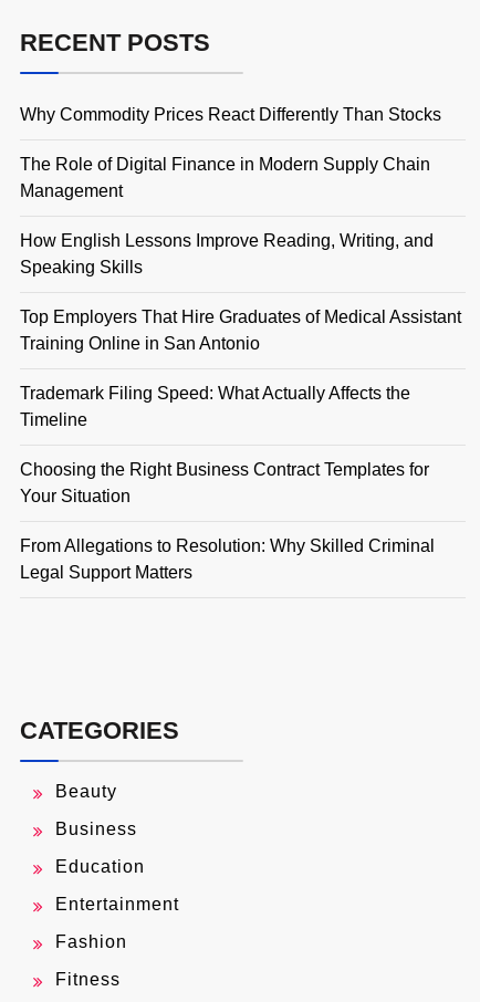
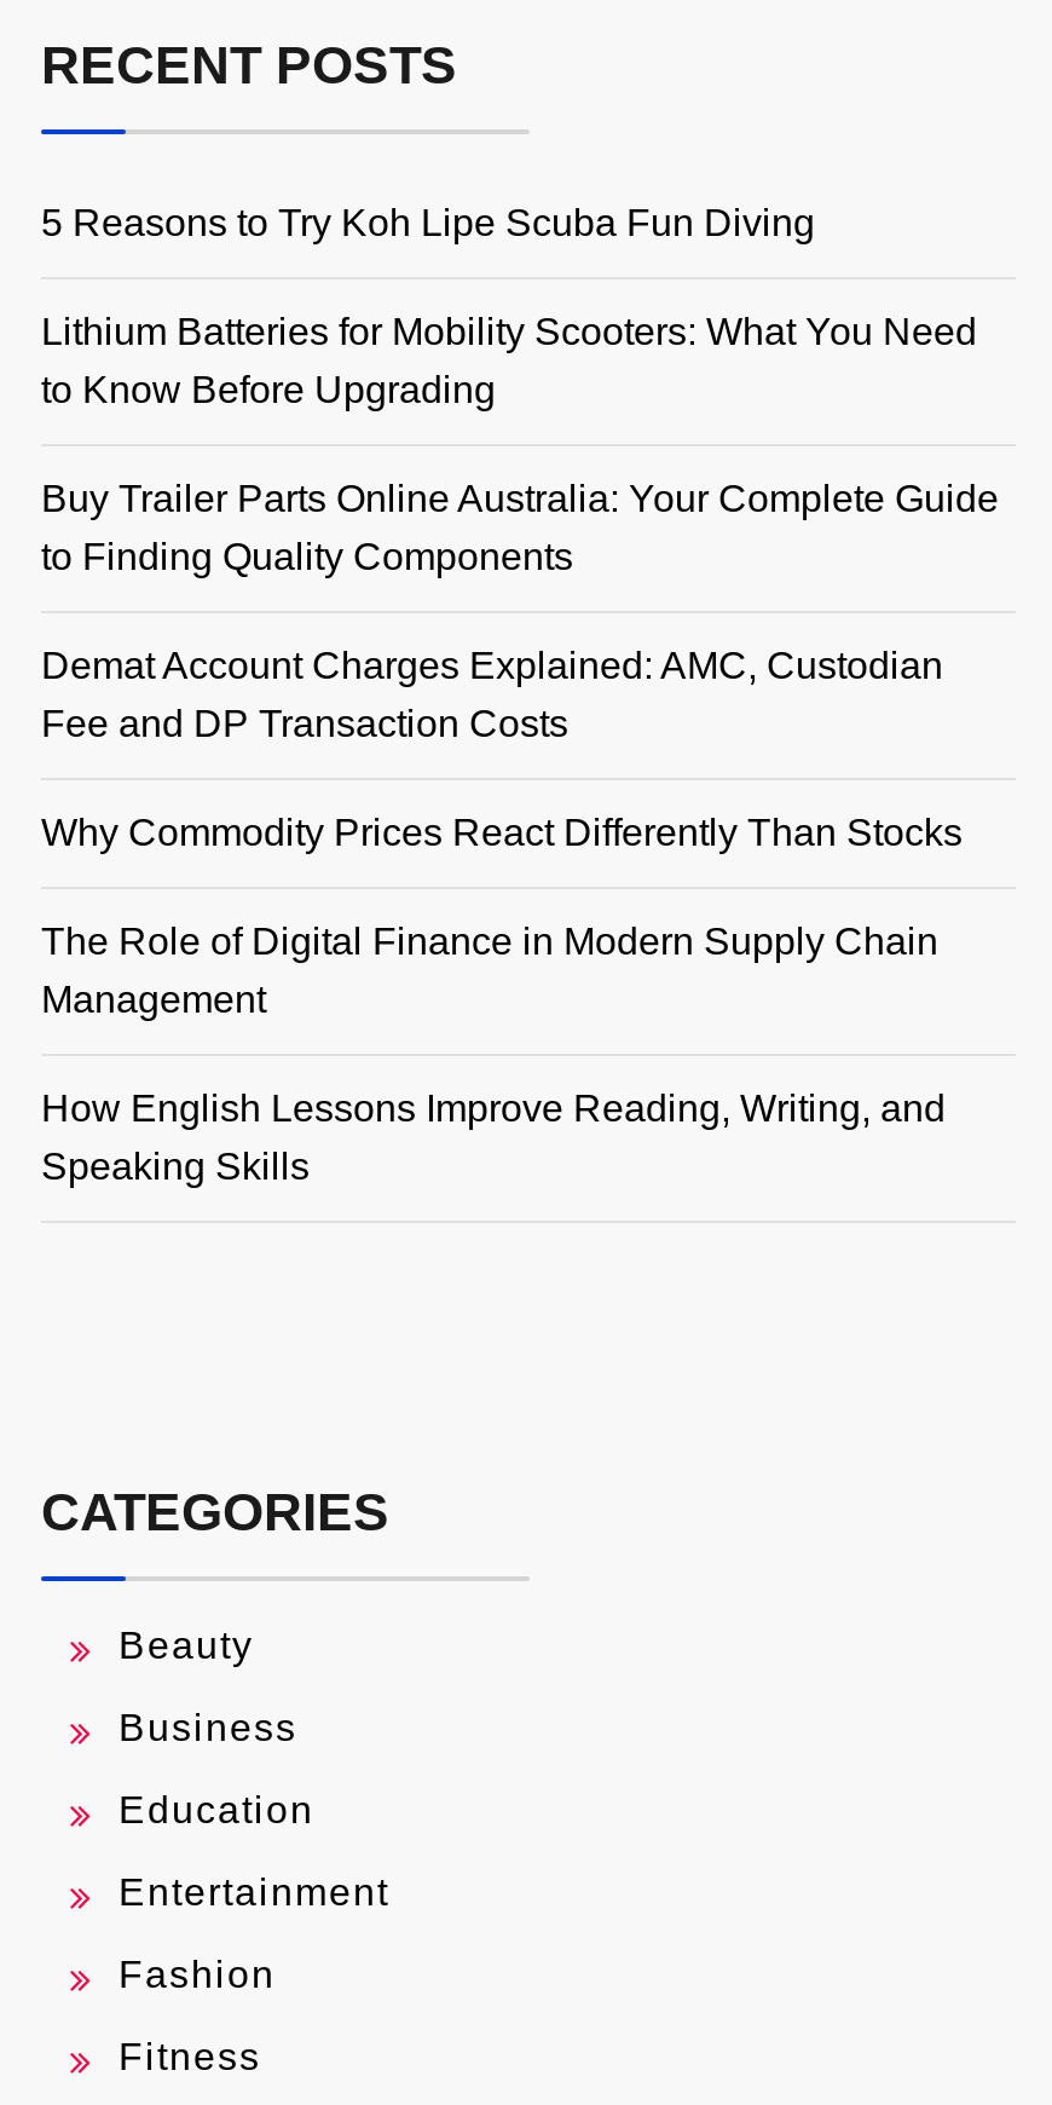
none -> [41,203,999,744] 5 Reasons to Try Koh Lipe Scuba Fun Diving | Lithium Batteries for Mobility Scooters: What You Need | to Know Before Upgrading | Buy Trailer Parts Online Australia: Your Complete Guide | to Finding Quality Components | Demat Account Charges Explained: AMC, Custodian | Fee and DP Transaction Costs
moved [20,105,441,277] -> [41,812,963,1187]: Why Commodity Prices React Differently Than Stocks | The Role of Digital Finance in Modern Supply Chain | Management | How English Lessons Improve Reading, Writing, and | Speaking Skills
[20,308,461,582] Top Employers That Hire Graduates of Medical Assistant | Training Online in San Antonio | Trademark Filing Speed: What Actually Affects the | Timeline | Choosing the Right Business Contract Templates for | Your Situation | From Allegations to Resolution: Why Skilled Criminal | Legal Support Matters -> none

